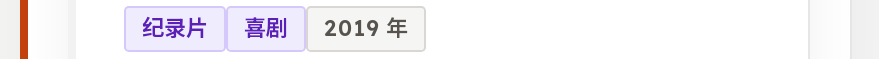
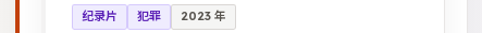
[244,14,408,42] 喜剧 | 2019年 -> [137,9,226,24] 犯罪 | 2023年

